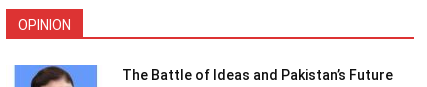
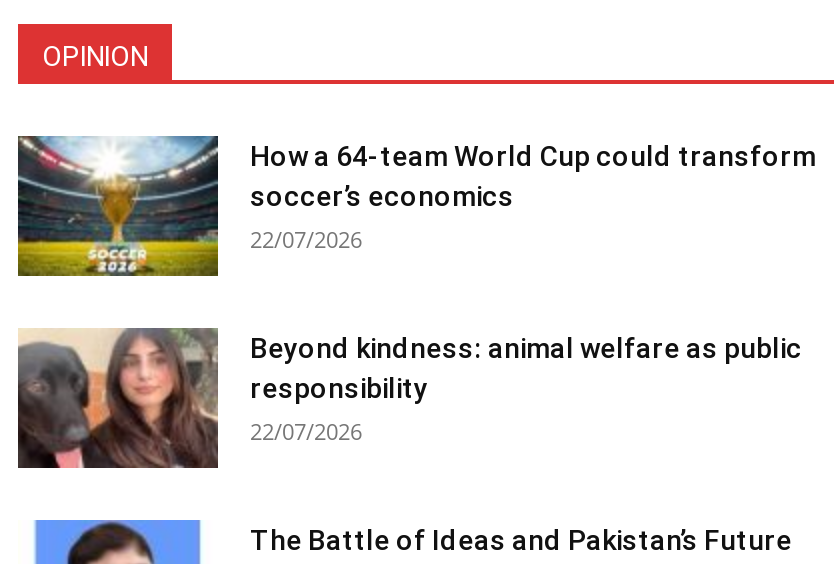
none -> [16,134,816,446] [image] | How a 64-team World Cup could transform | soccer’s economics | 22/07/2026 | Beyond kindness: animal welfare as public | responsibility | 22/07/2026
none -> [16,326,220,470] [image]

